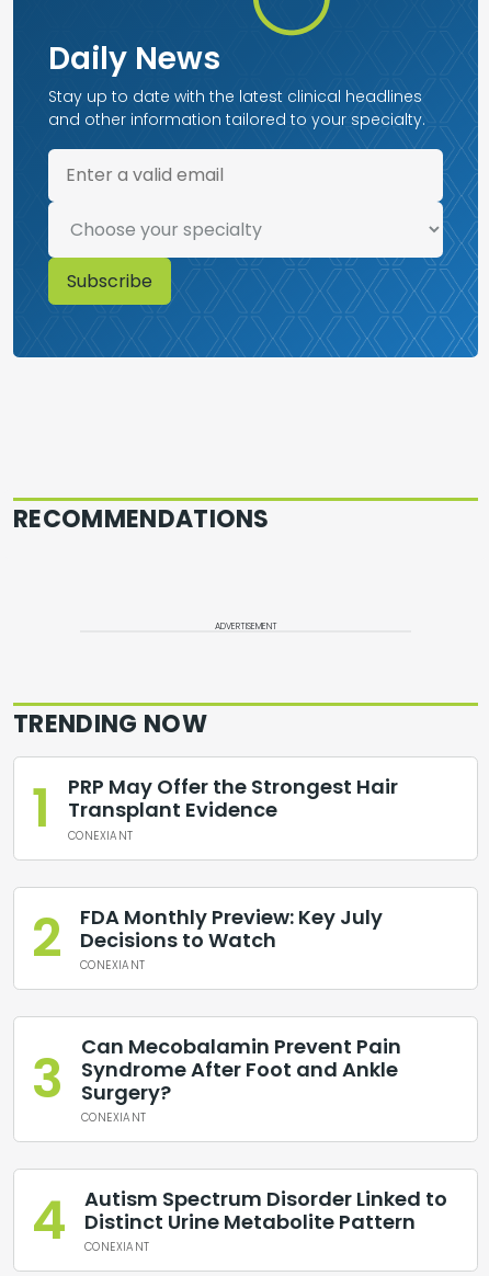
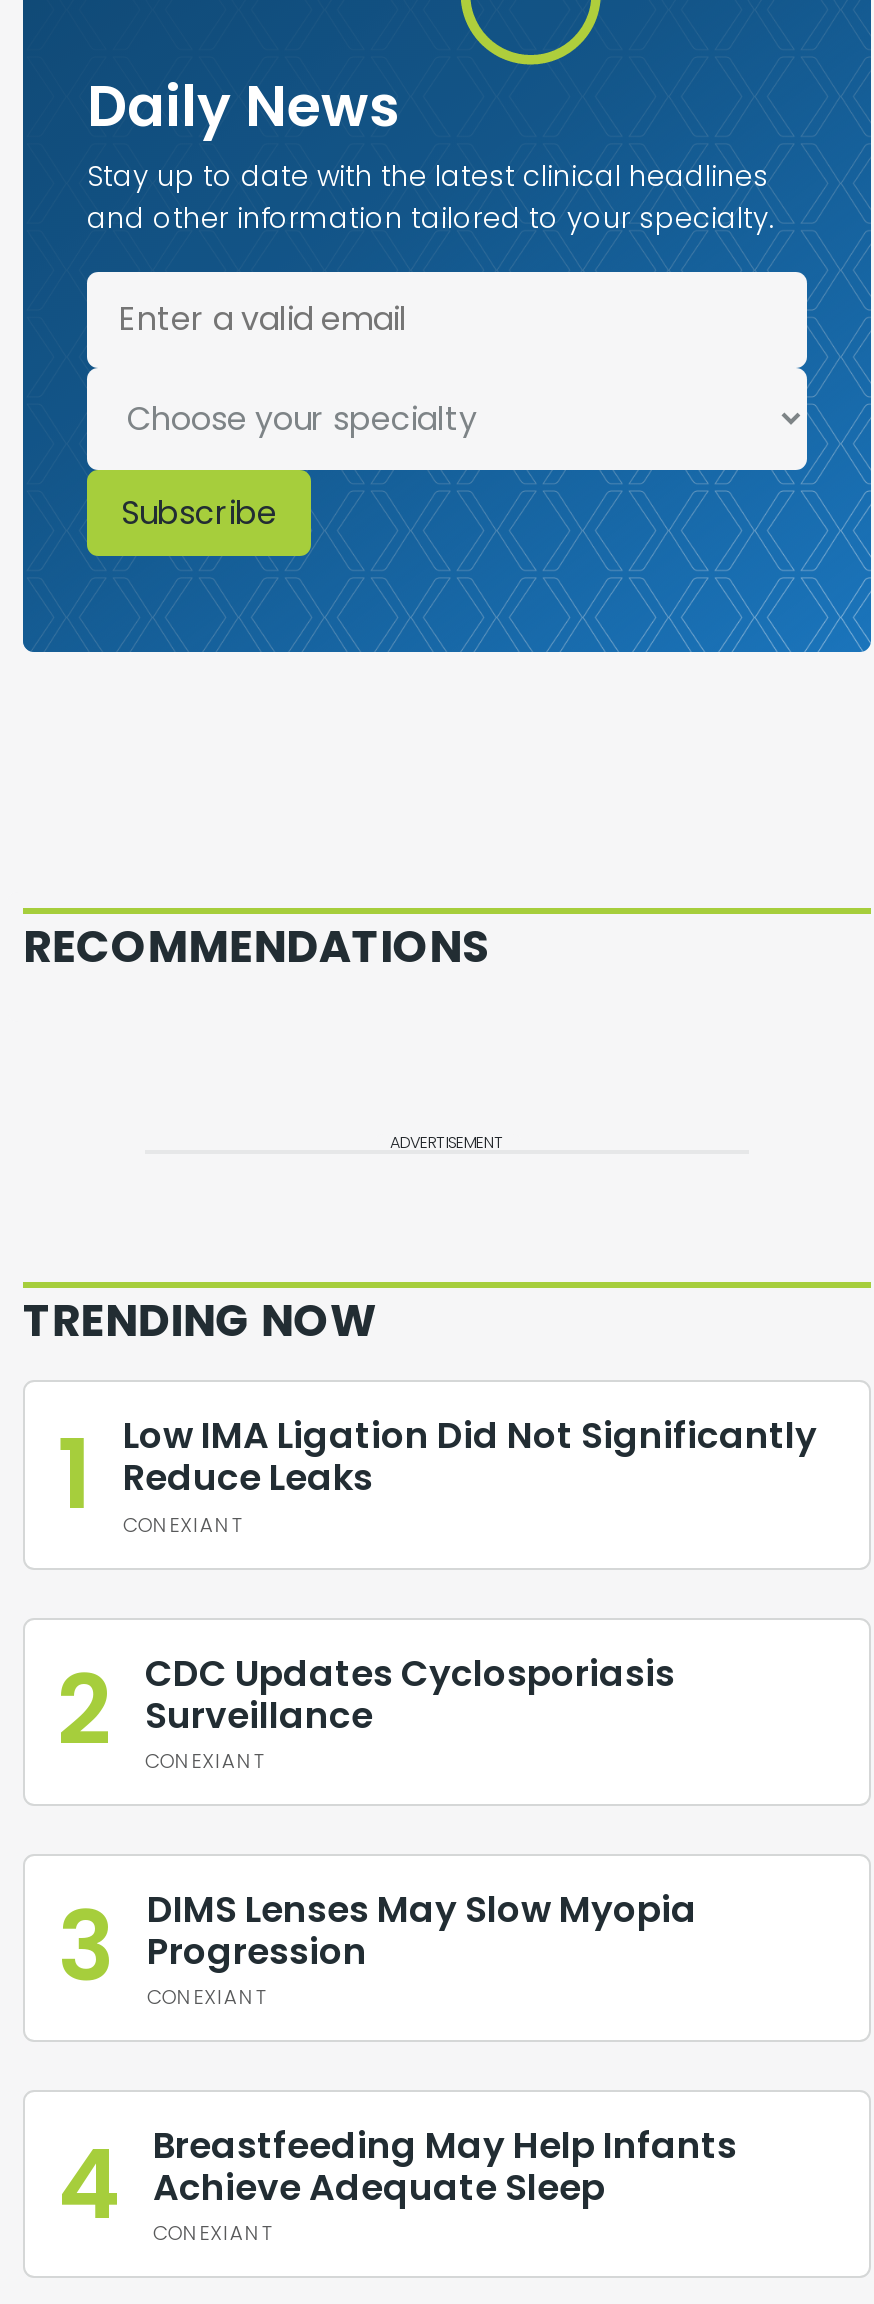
[68,773,398,824] PRP May Offer the Strongest Hair | Transplant Evidence -> [123,1411,817,1503] Low IMA Ligation Did Not Significantly | Reduce Leaks
[80,903,383,953] FDA Monthly Preview: Key July | Decisions to Watch -> [145,1647,675,1739] CDC Updates Cyclosporiasis | Surveillance
[81,1032,401,1106] Can Mecobalamin Prevent Pain | Syndrome After Foot and Ankle | Surgery? -> [147,1883,697,1975] DIMS Lenses May Slow Myopia | Progression
[84,1185,447,1235] Autism Spectrum Disorder Linked to | Distinct Urine Metabolite Pattern -> [153,2120,737,2212] Breastfeeding May Help Infants | Achieve Adequate Sleep

